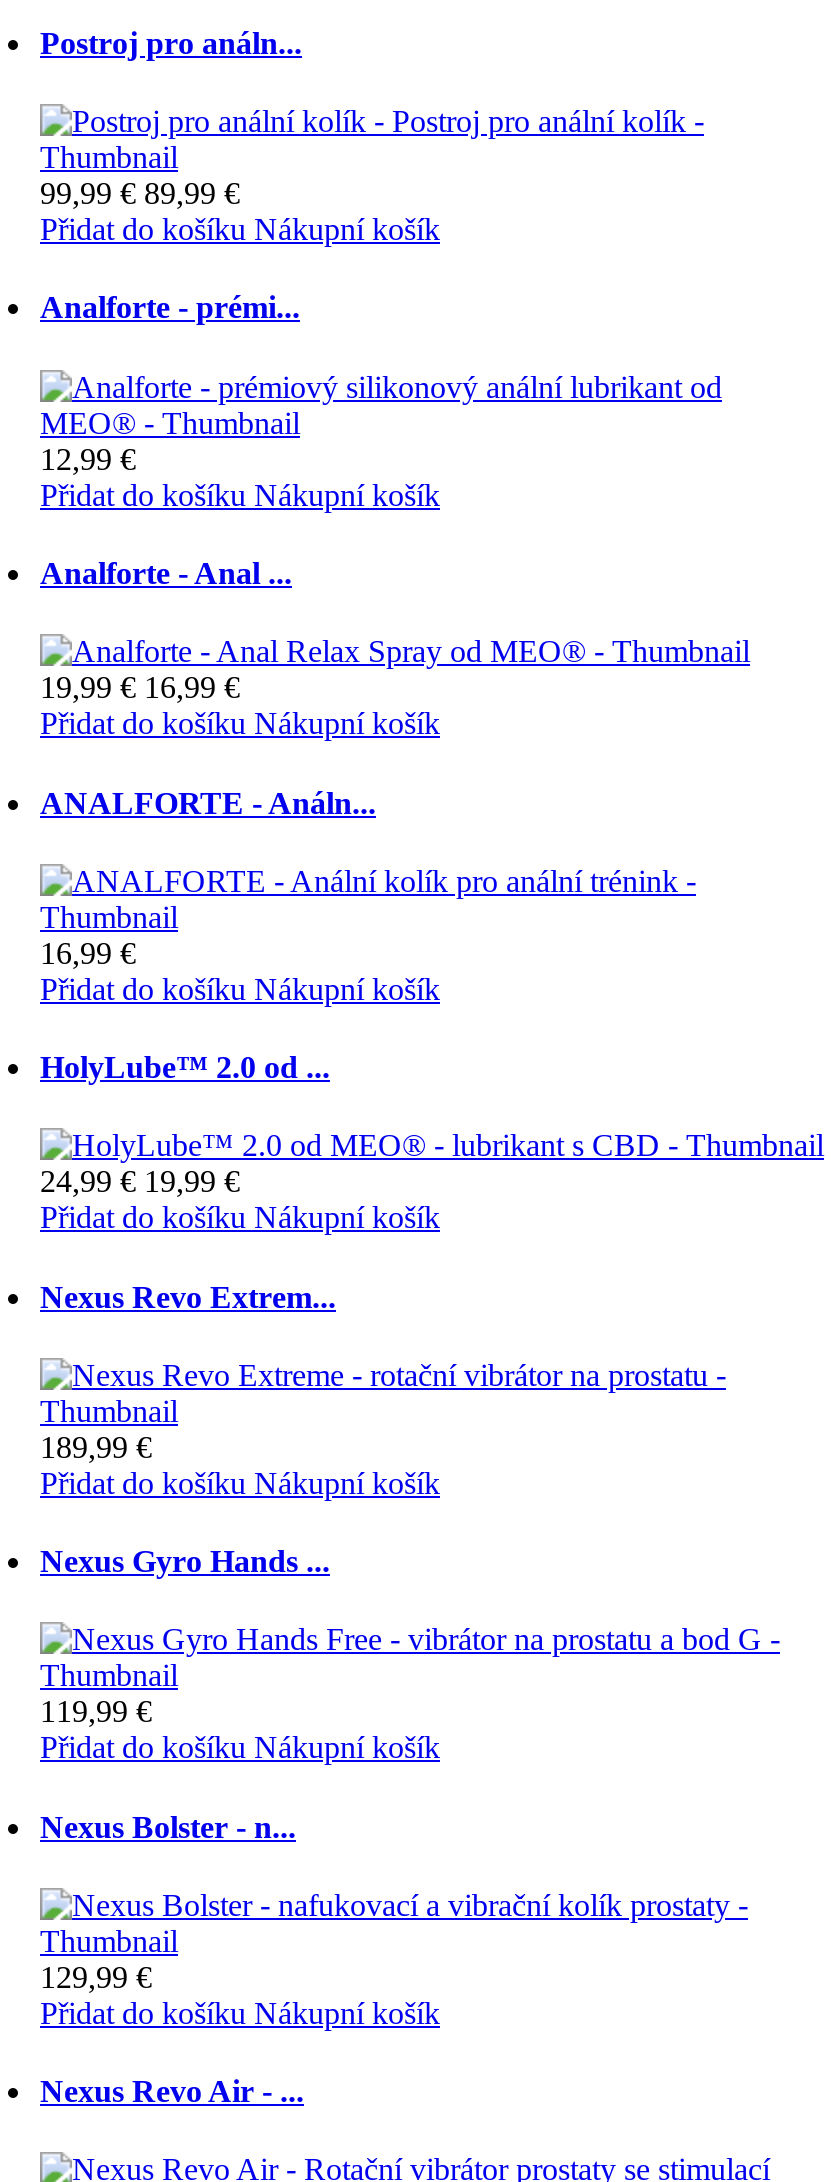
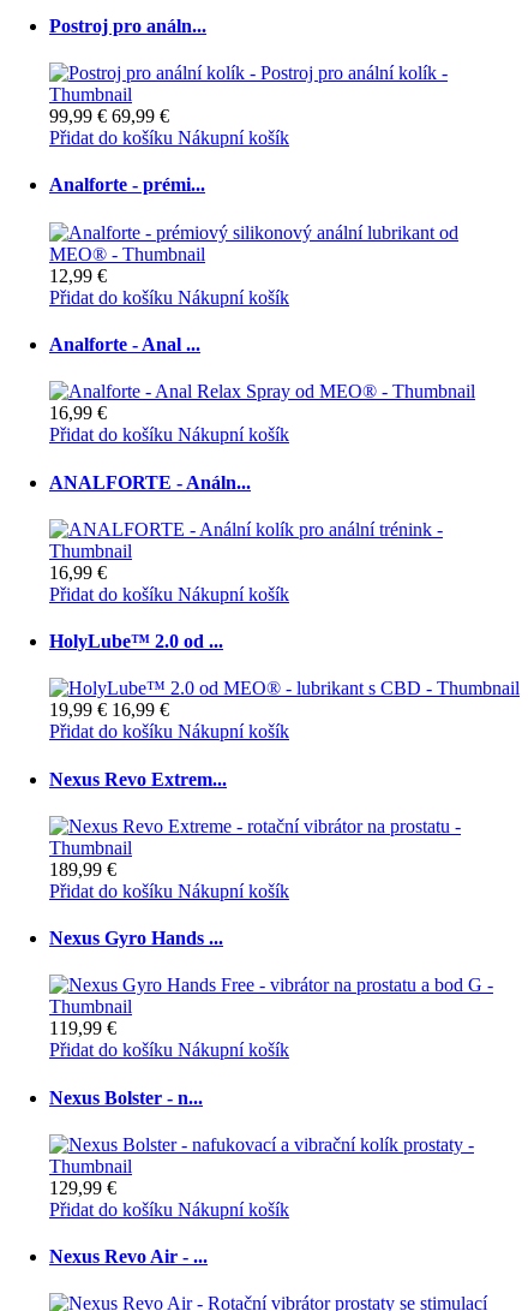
[40,176,240,210] 99,99 €89,99 € -> [49,106,169,126] 99,99 €69,99 €
[40,671,240,705] 19,99 €16,99 € -> [49,403,107,423] 16,99 €
[40,1165,240,1199] 24,99 €19,99 € -> [49,700,169,720] 19,99 €16,99 €

